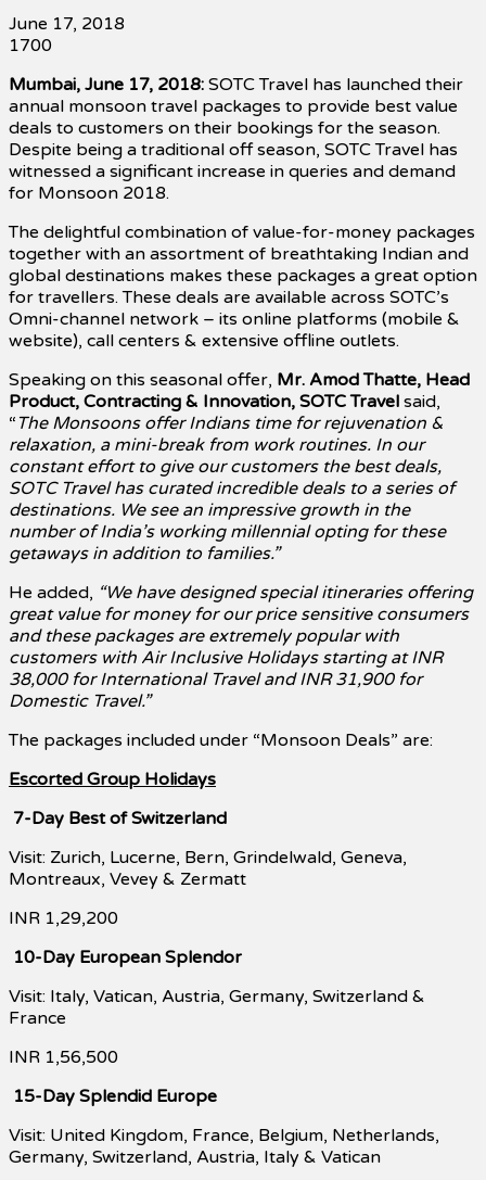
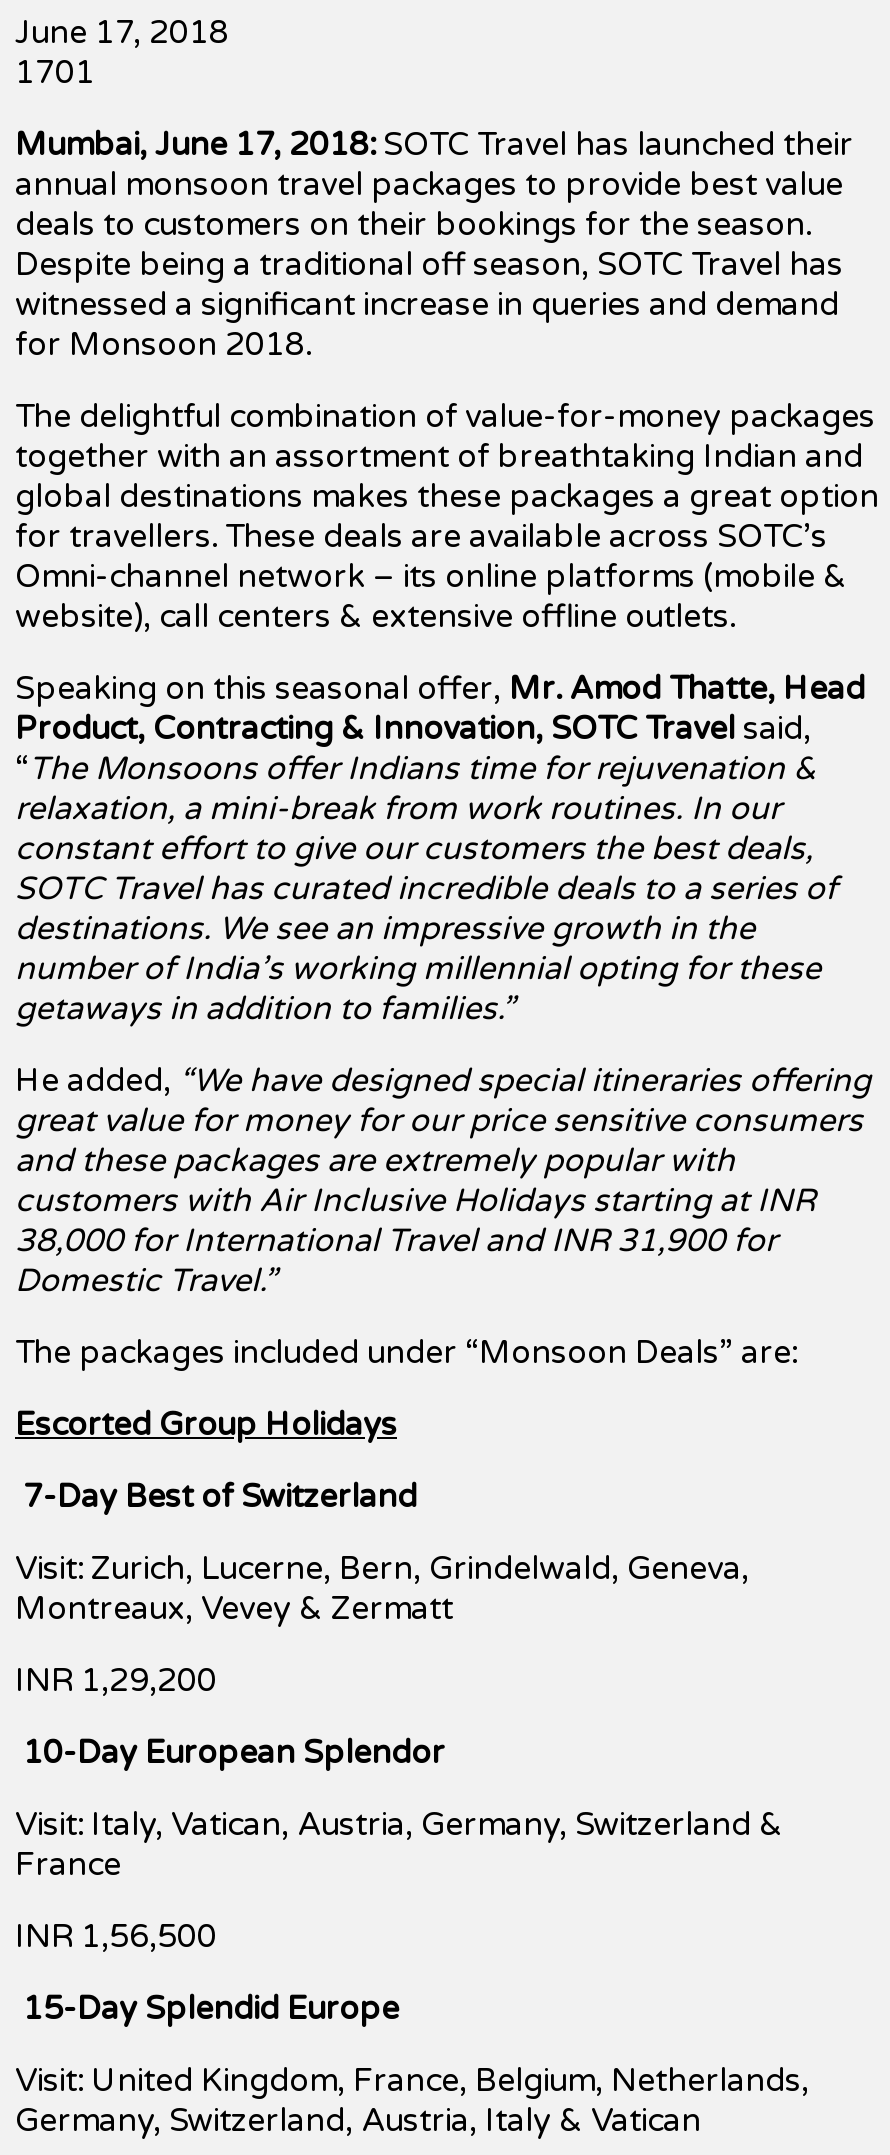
[9,35,52,57] 1700 -> [15,54,95,94] 1701

